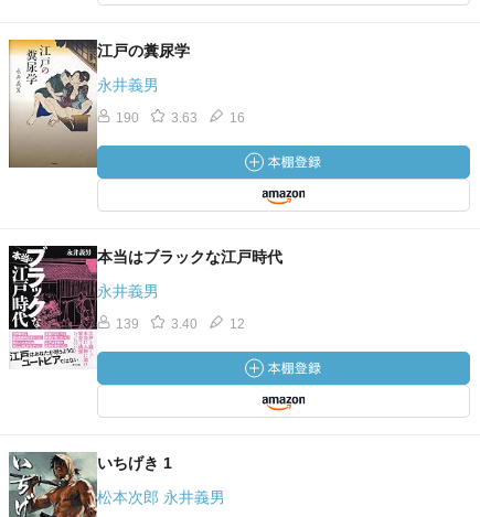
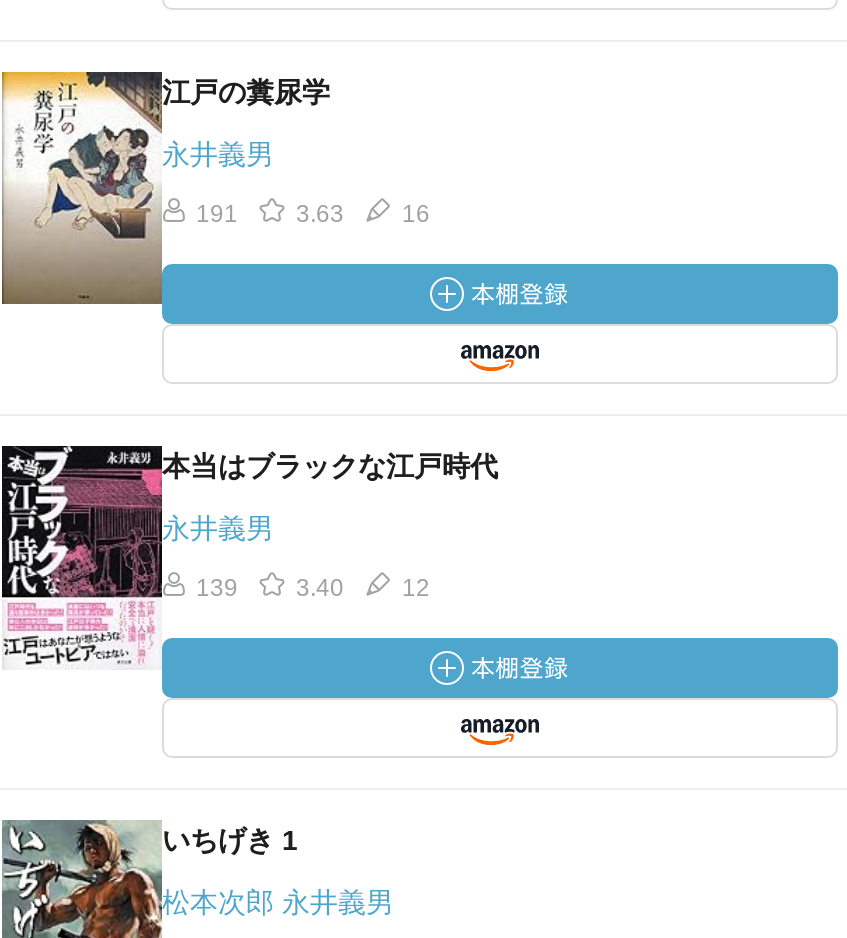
[116,110,139,126] 190 -> [196,200,238,228] 191

